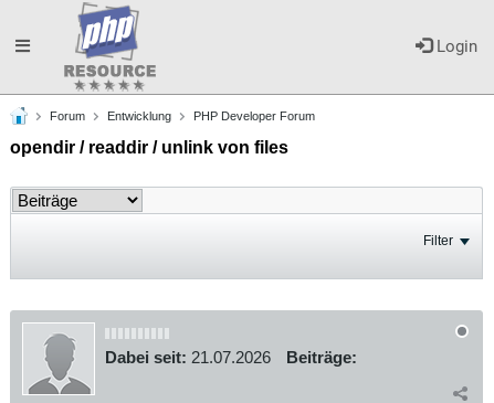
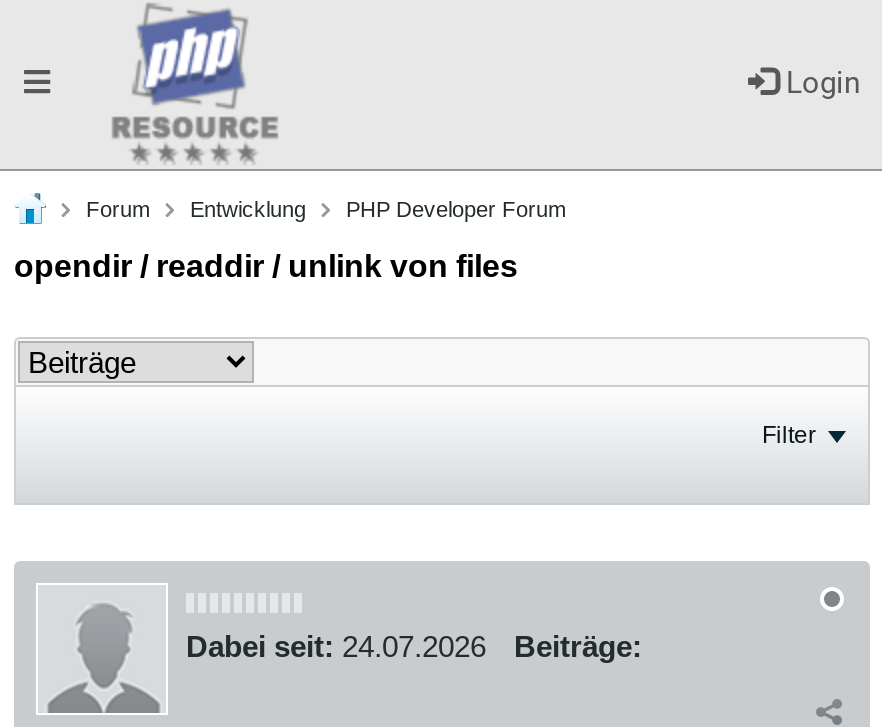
[105,348,357,367] Dabei seit: 21.07.2026 Beiträge: -> [186,629,642,663] Dabei seit: 24.07.2026 Beiträge:

